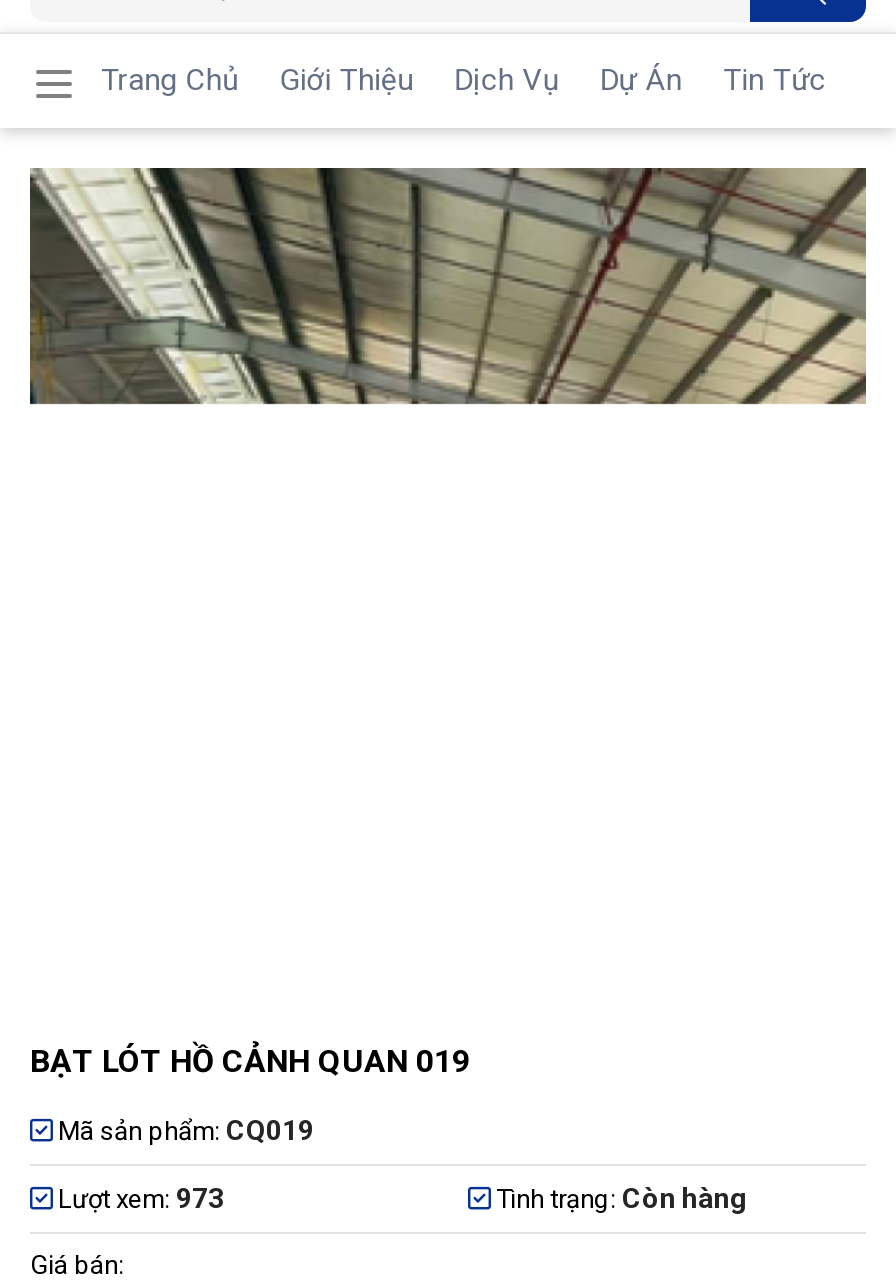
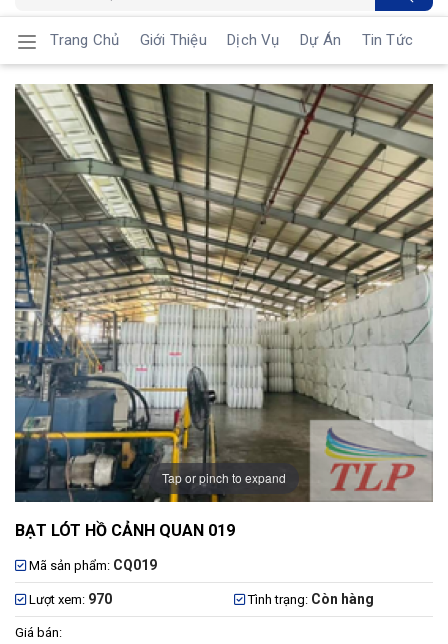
none -> [14,201,434,503] [image] | Tap or pinch to expand
[52,1181,224,1213] Lượt xem: 973 -> [26,590,112,606] Lượt xem: 970

